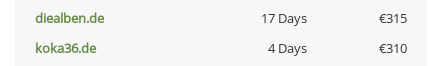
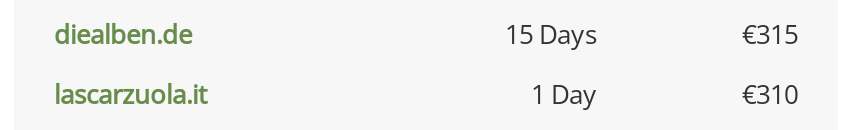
[260,9,306,27] 17 Days -> [505,16,597,52] 15 Days
[35,39,306,57] koka36.de | 4 Days -> [54,76,597,112] lascarzuola.it | 1 Day

